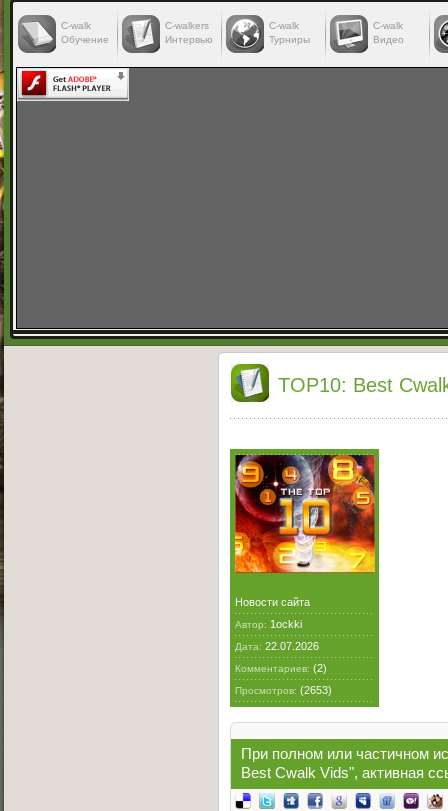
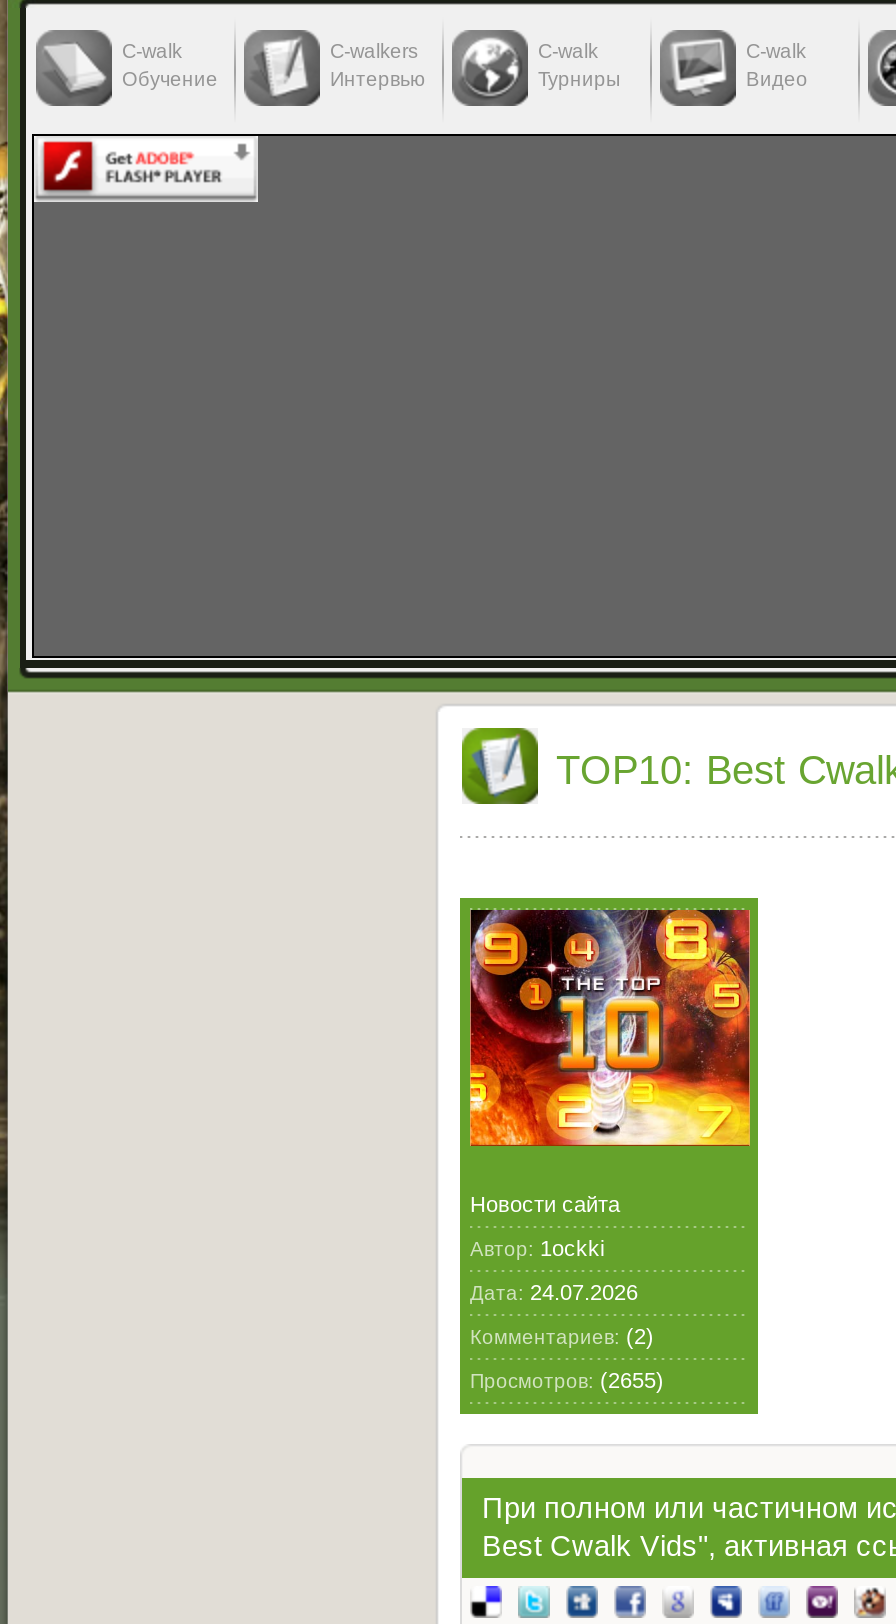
[235,640,319,652] Дата: 22.07.2026 -> [470,1280,638,1304] Дата: 24.07.2026
[235,684,332,696] Просмотров: (2653) -> [470,1368,664,1392] Просмотров: (2655)

